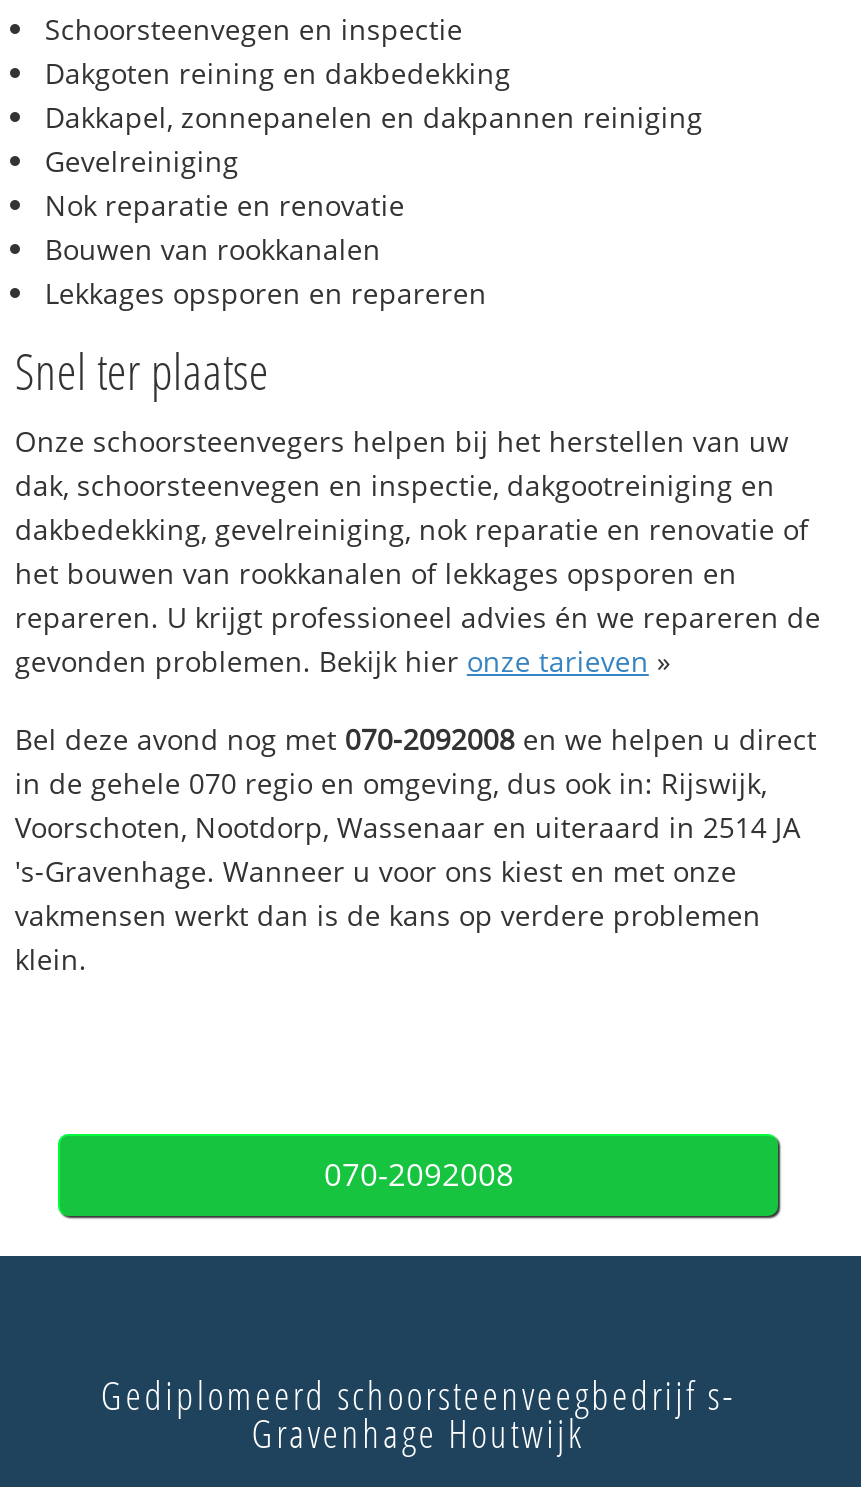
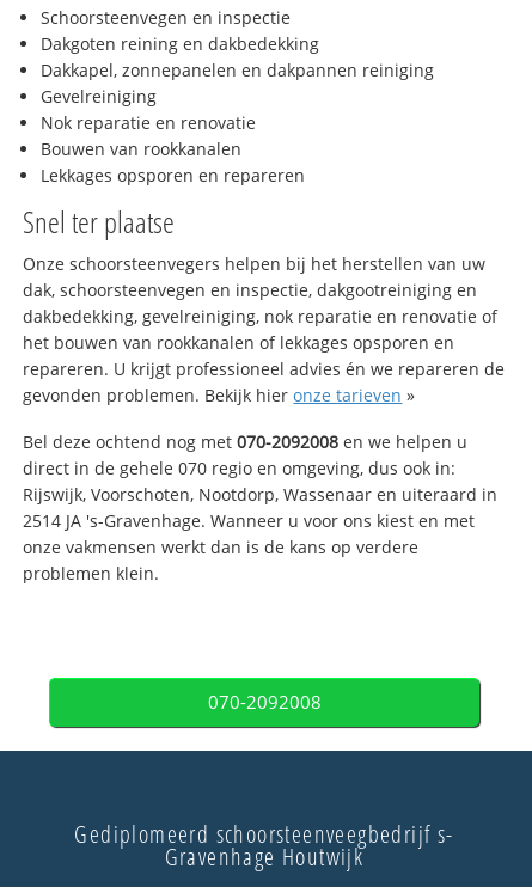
[15,719,817,977] Bel deze avond nog met 070-2092008 en we helpen u direct | in de gehele 070 regio en omgeving, dus ook in: Rijswijk, | Voorschoten, Nootdorp, Wassenaar en uiteraard in 2514 JA | 's-Gravenhage. Wanneer u voor ons kiest en met onze | vakmensen werkt dan is de kans op verdere problemen | klein. -> [23,430,498,584] Bel deze ochtend nog met 070-2092008 en we helpen u | direct in de gehele 070 regio en omgeving, dus ook in: | Rijswijk, Voorschoten, Nootdorp, Wassenaar en uiteraard in | 2514 JA 's-Gravenhage. Wanneer u voor ons kiest en met | onze vakmensen werkt dan is de kans op verdere | problemen klein.

